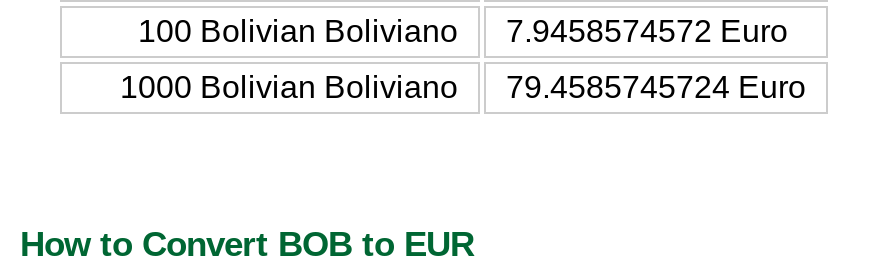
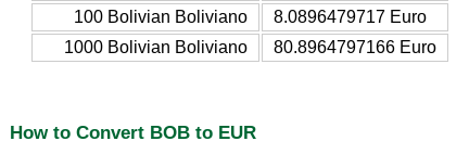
[138,13,788,47] 100 Bolivian Boliviano 7.9458574572 Euro -> [74,7,427,26] 100 Bolivian Boliviano 8.0896479717 Euro
[120,69,806,103] 1000 Bolivian Boliviano 79.4585745724 Euro -> [64,38,436,56] 1000 Bolivian Boliviano 80.8964797166 Euro

